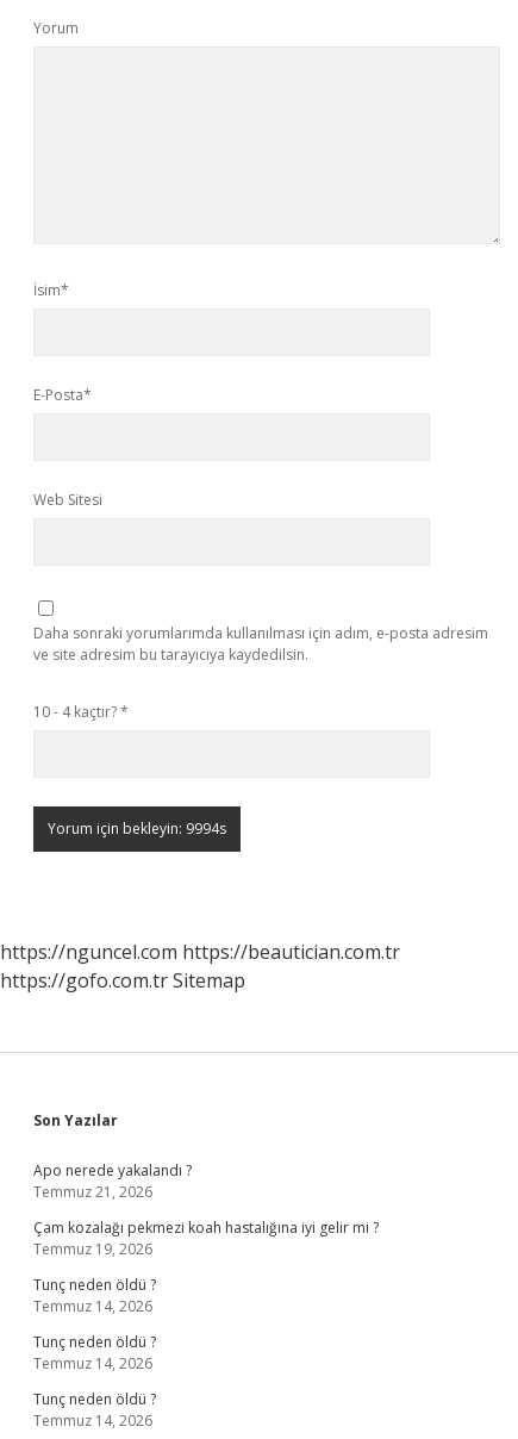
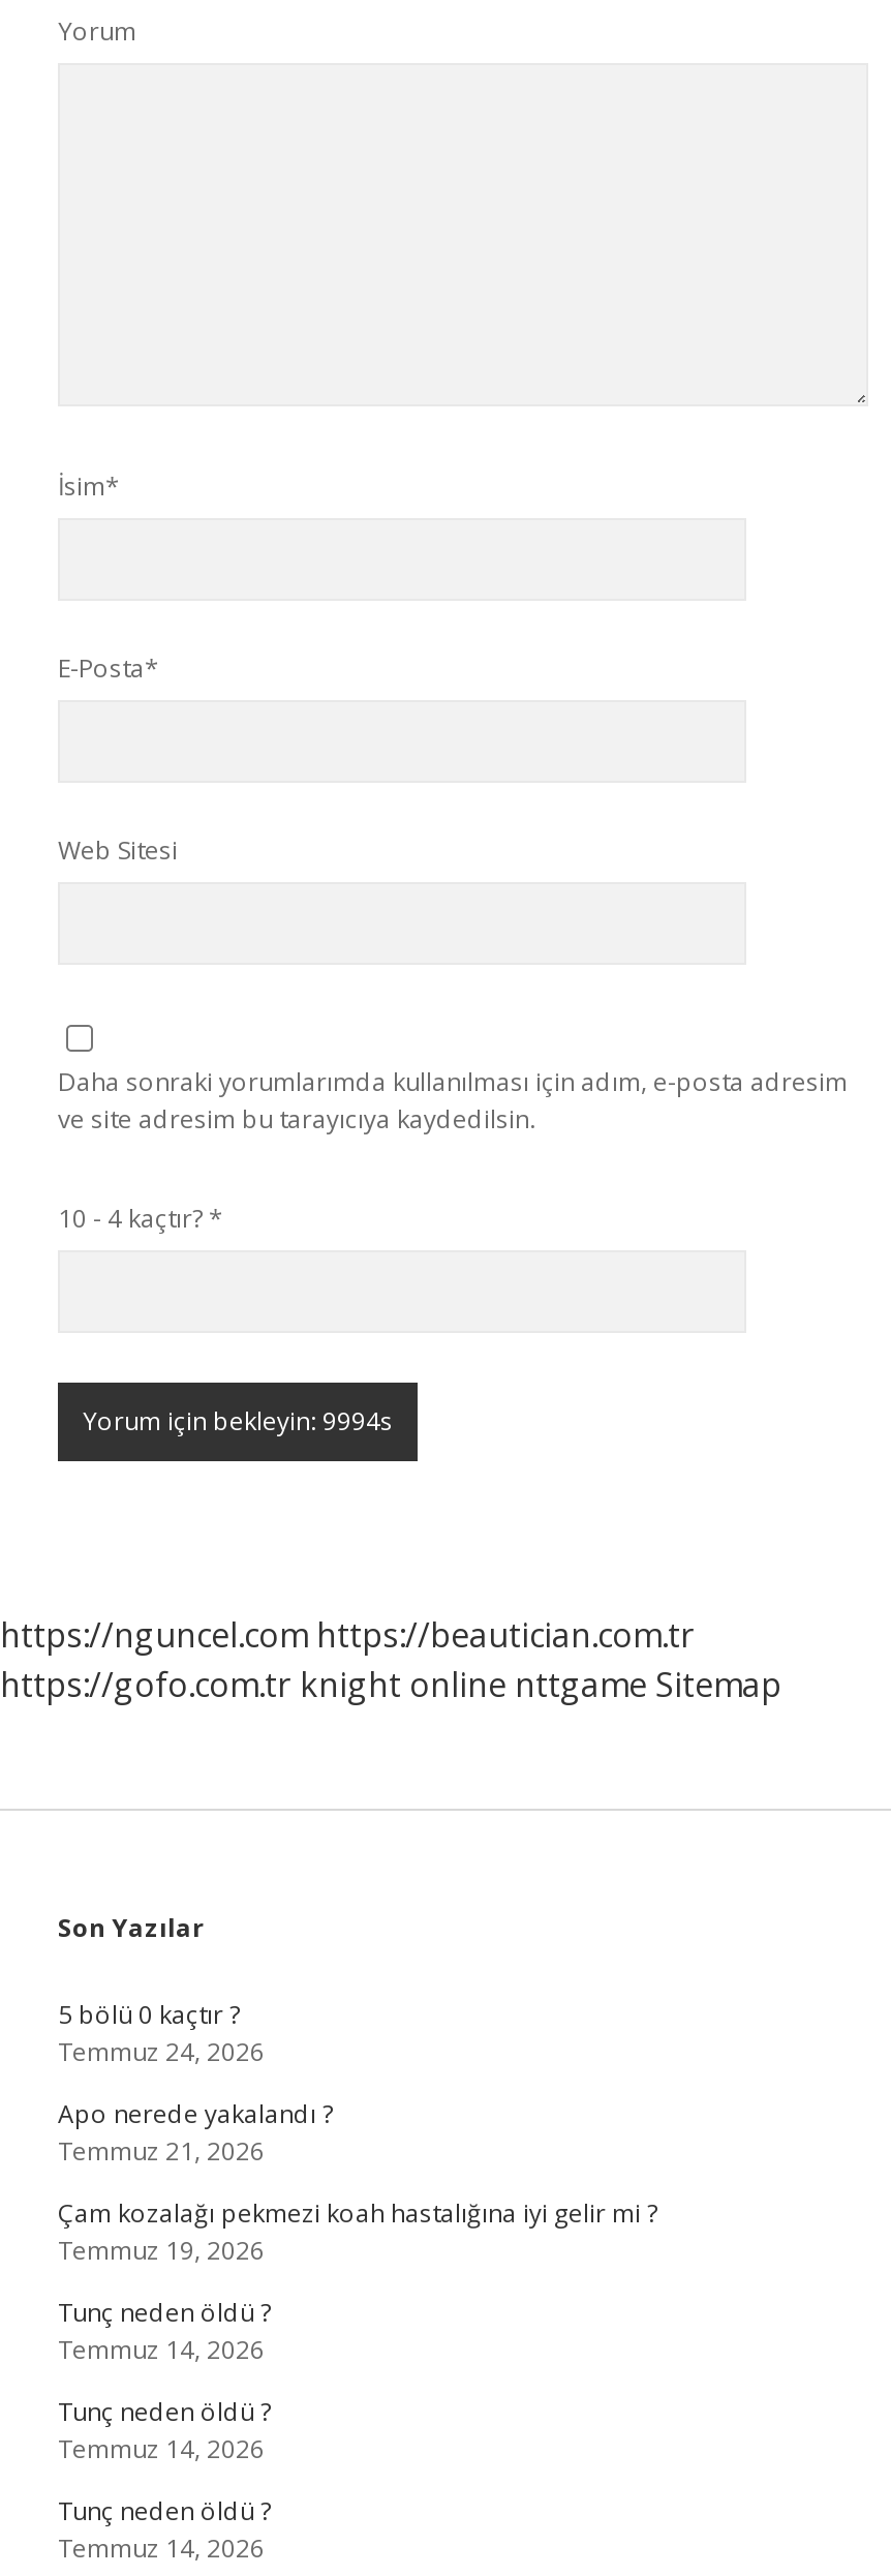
[0,967,245,993] https://gofo.com.tr Sitemap -> [0,1662,781,1707] https://gofo.com.tr knight online nttgame Sitemap
none -> [58,1997,265,2069] 5 bölü 0 kaçtır ? | Temmuz 24, 2026

